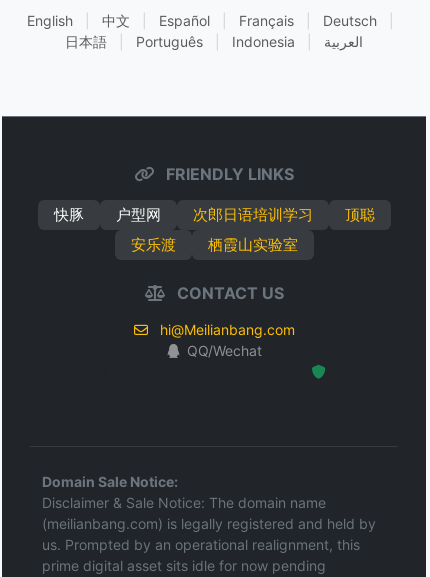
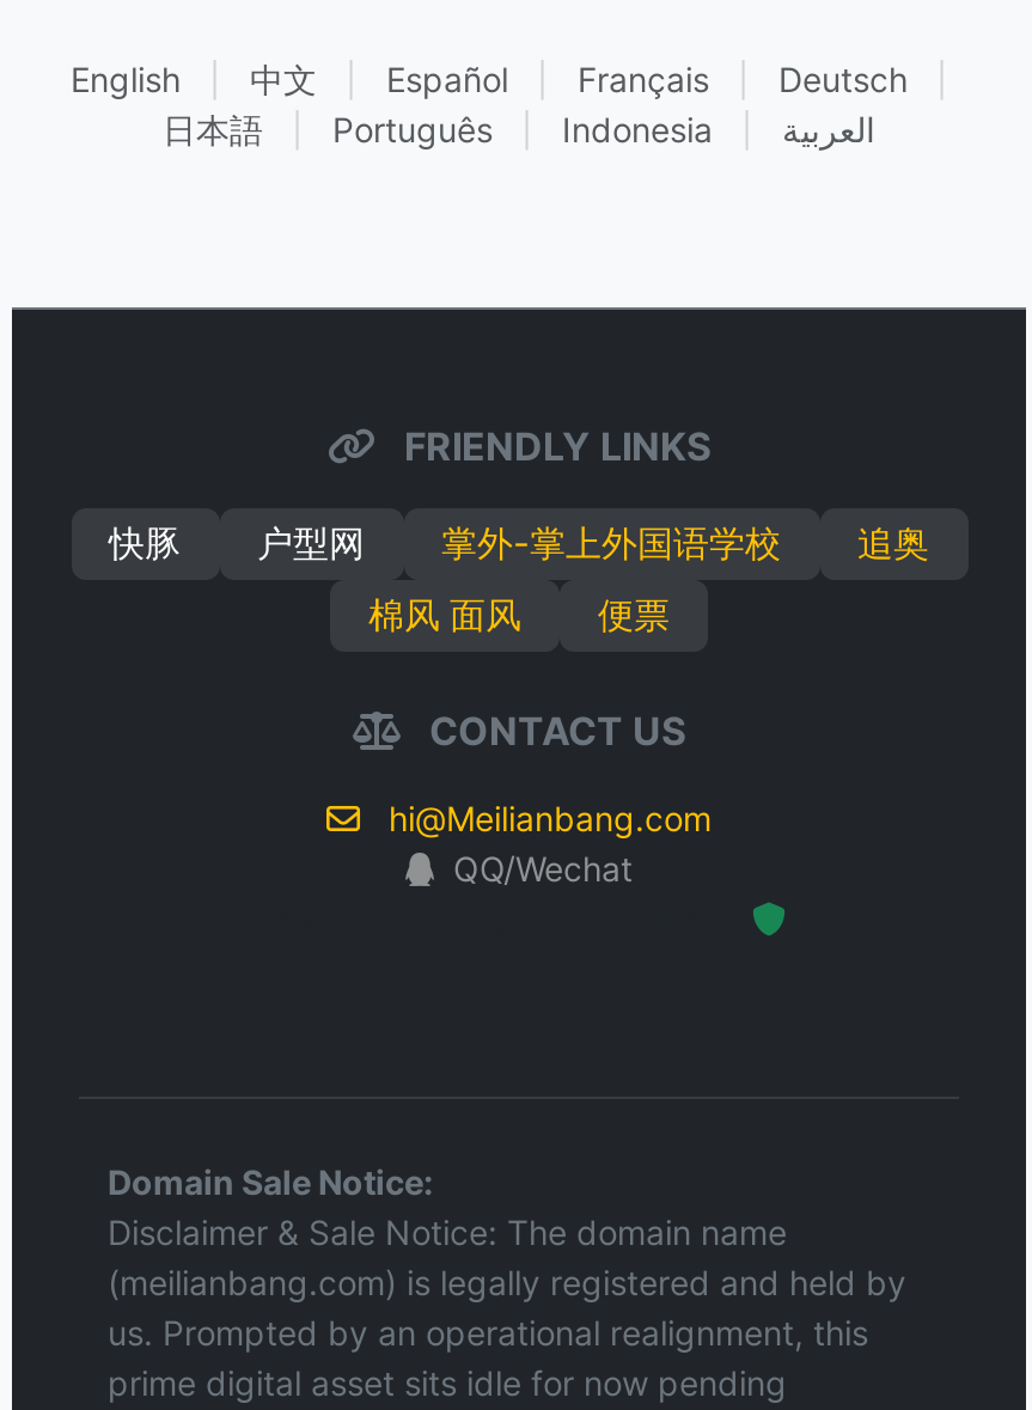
[192,205,374,224] 次郎日语培训学习 | 顶聪 -> [441,520,929,566] 掌外-掌上外国语学校 | 追奥
[130,235,297,254] 安乐渡 | 栖霞山实验室 -> [368,592,670,637] 棉风 面风 | 便票

